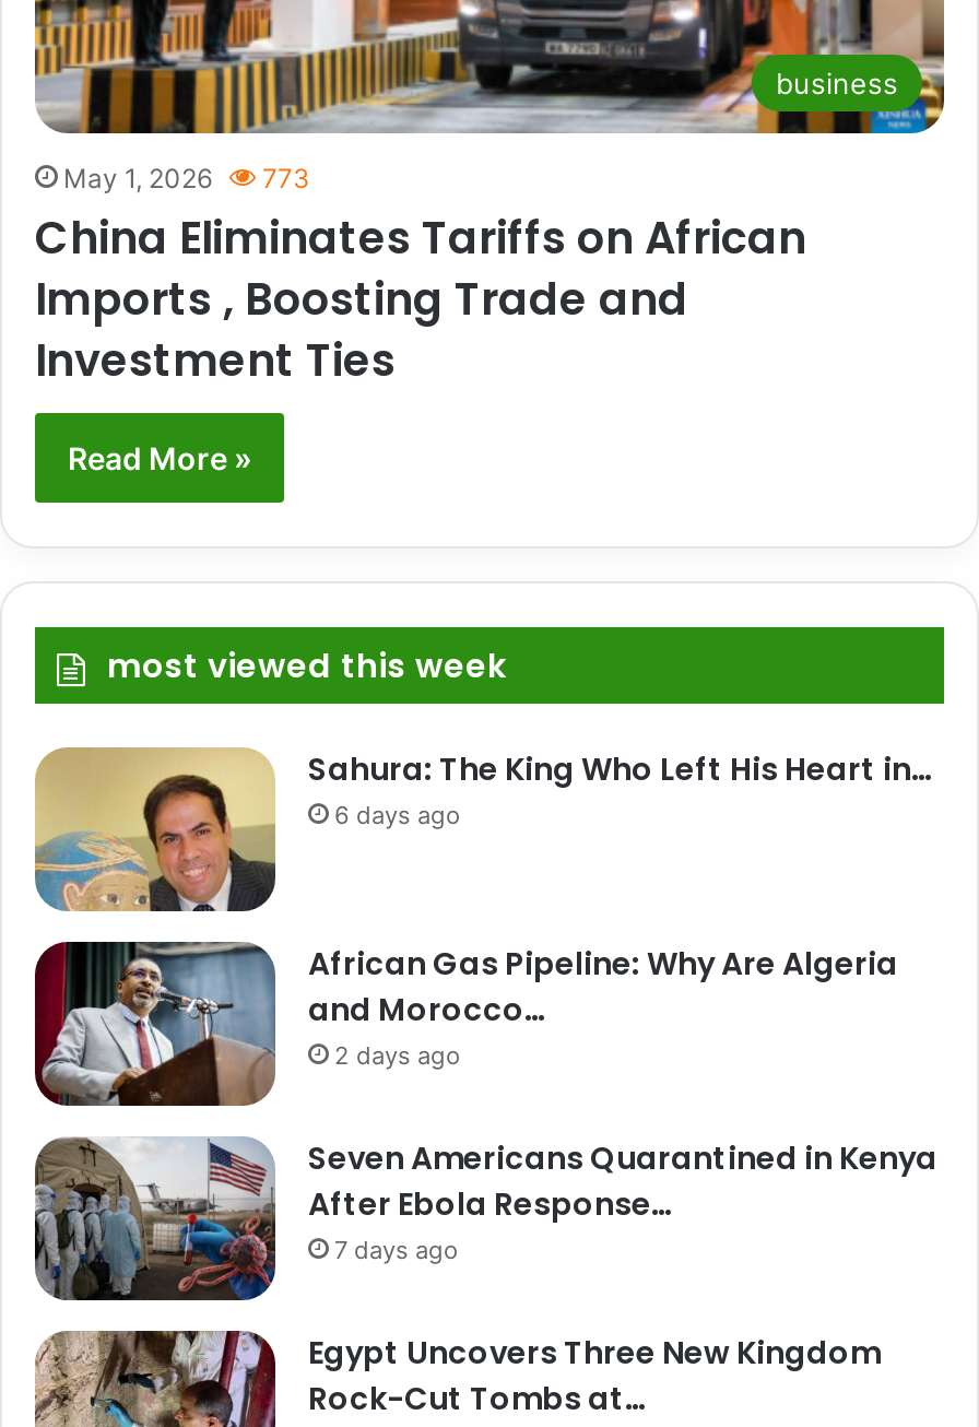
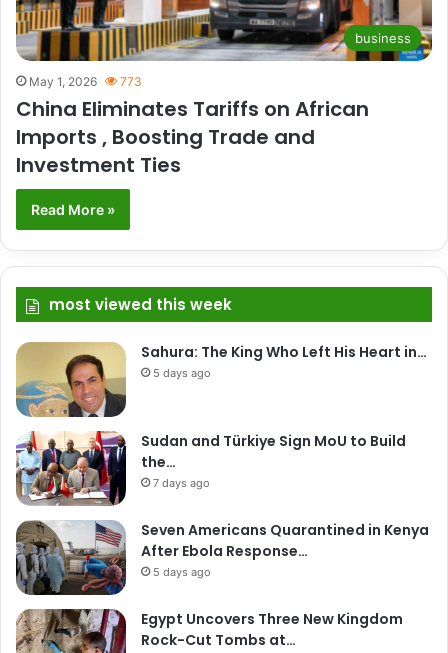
[334,800,461,831] 6 days ago -> [153,366,211,380] 5 days ago
[33,940,898,1106] [image] | African Gas Pipeline: Why Are Algeria | and Morocco… | 2 days ago -> [15,430,406,506] [image] | Sudan and Türkiye Sign MoU to Build | the… | 7 days ago
[334,1235,459,1266] 7 days ago -> [153,565,211,579] 5 days ago

